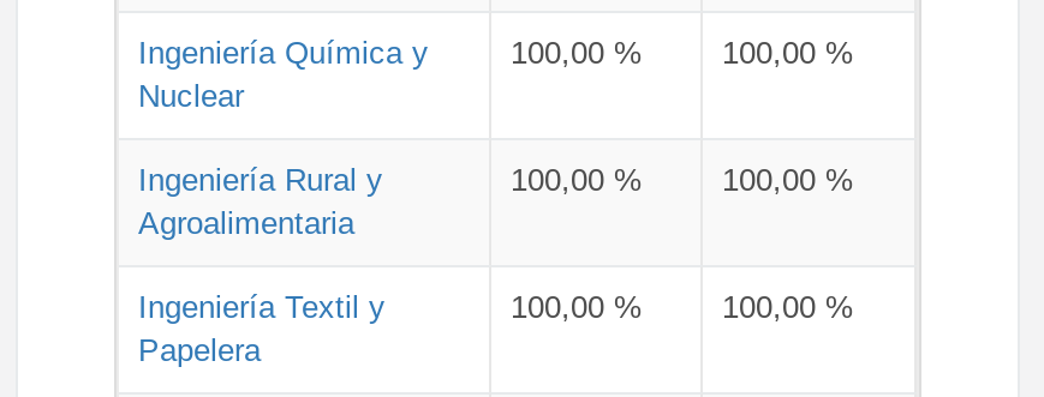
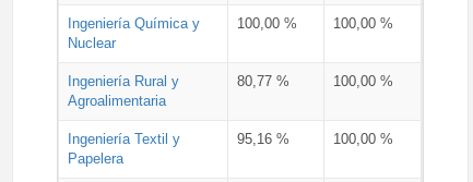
[511,161,643,197] 100,00 % -> [237,72,289,89] 80,77 %
[511,288,643,324] 100,00 % -> [237,130,289,147] 95,16 %

